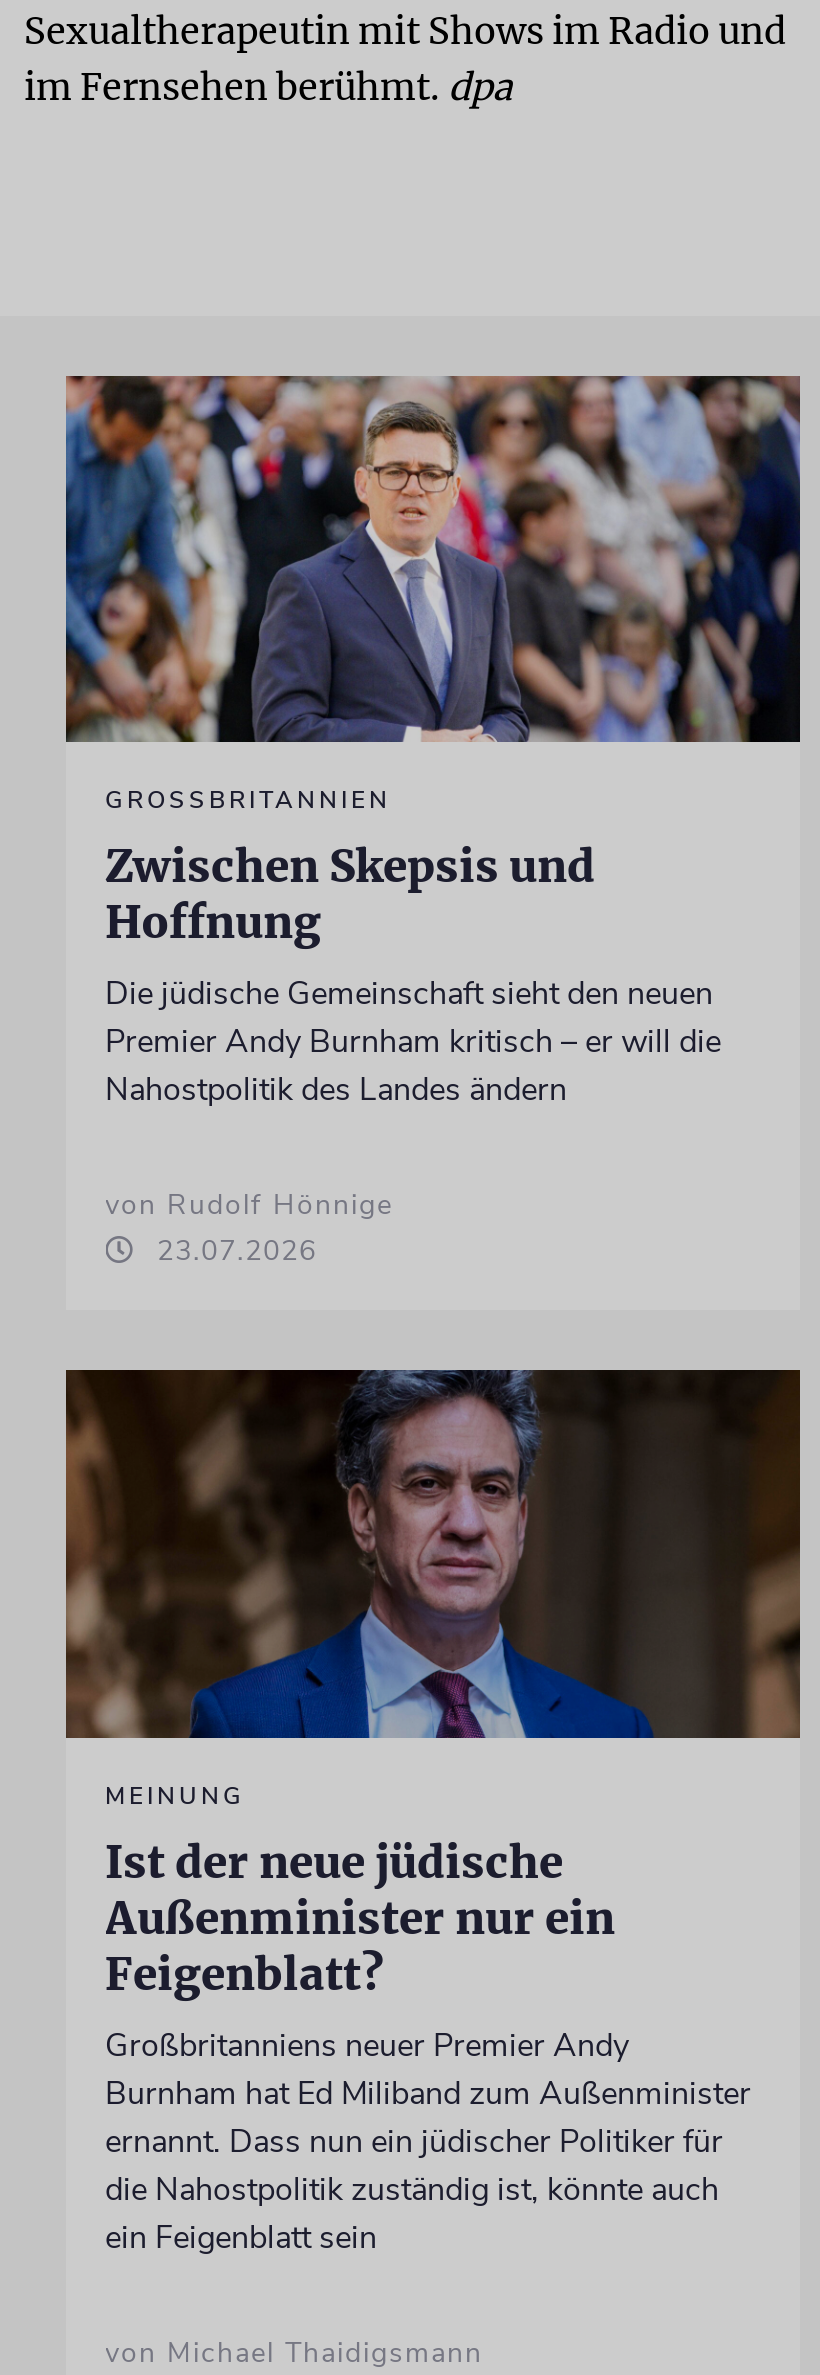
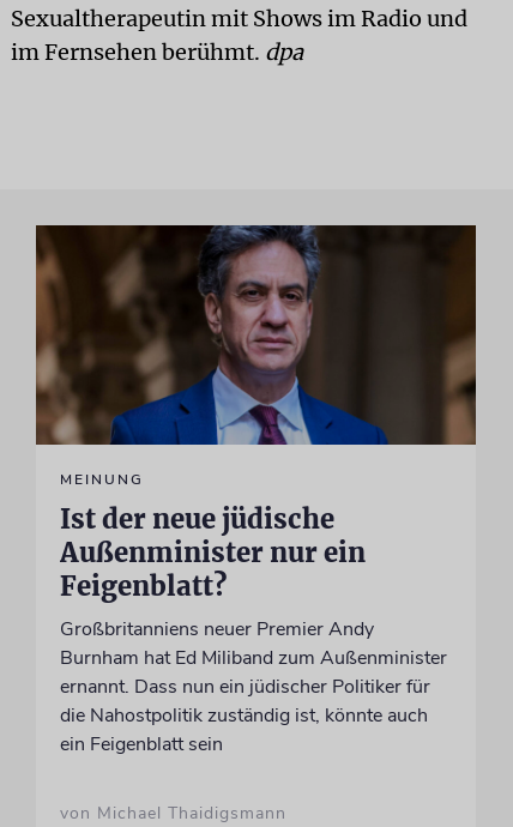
[64,374,802,1270] [image] | GROSSBRITANNIEN | Zwischen Skepsis und | Hoffnung | Die jüdische Gemeinschaft sieht den neuen | Premier Andy Burnham kritisch – er will die | Nahostpolitik des Landes ändern | von Rudolf Hönnige | 23.07.2026 -> none

